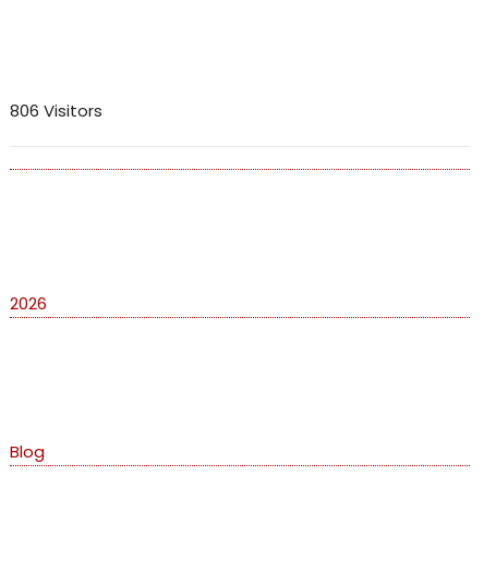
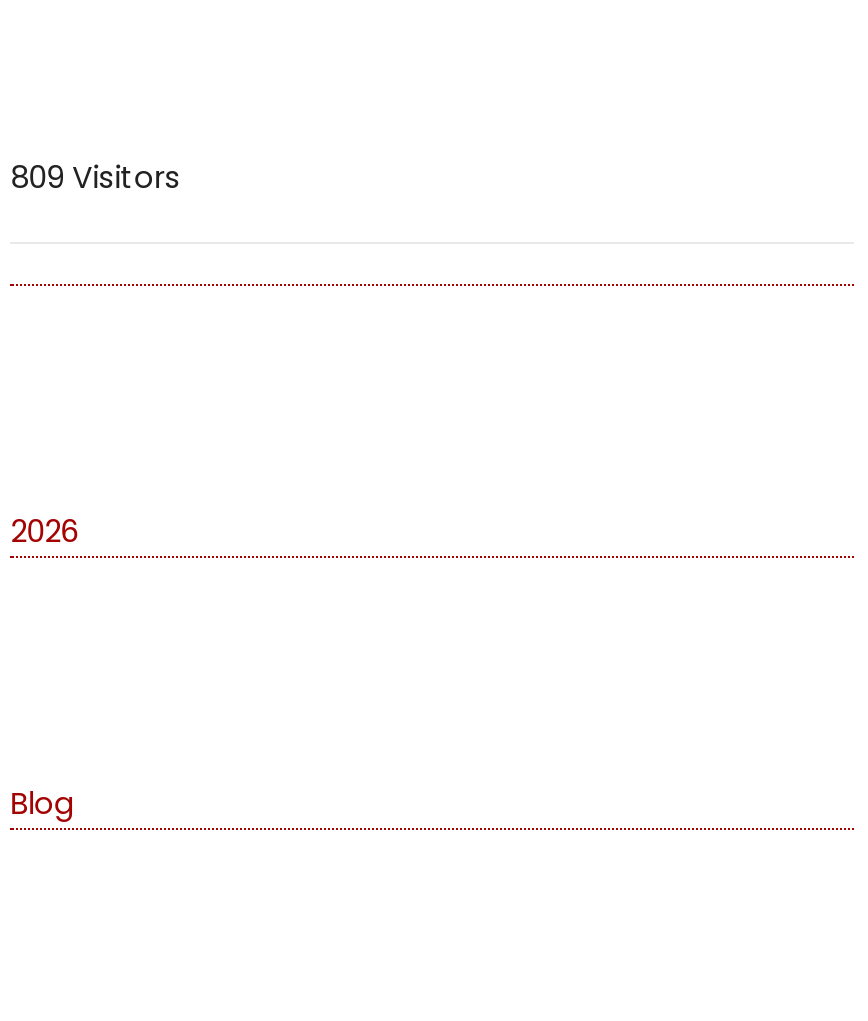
[10,99,103,122] 806 Visitors -> [10,155,180,197] 809 Visitors

